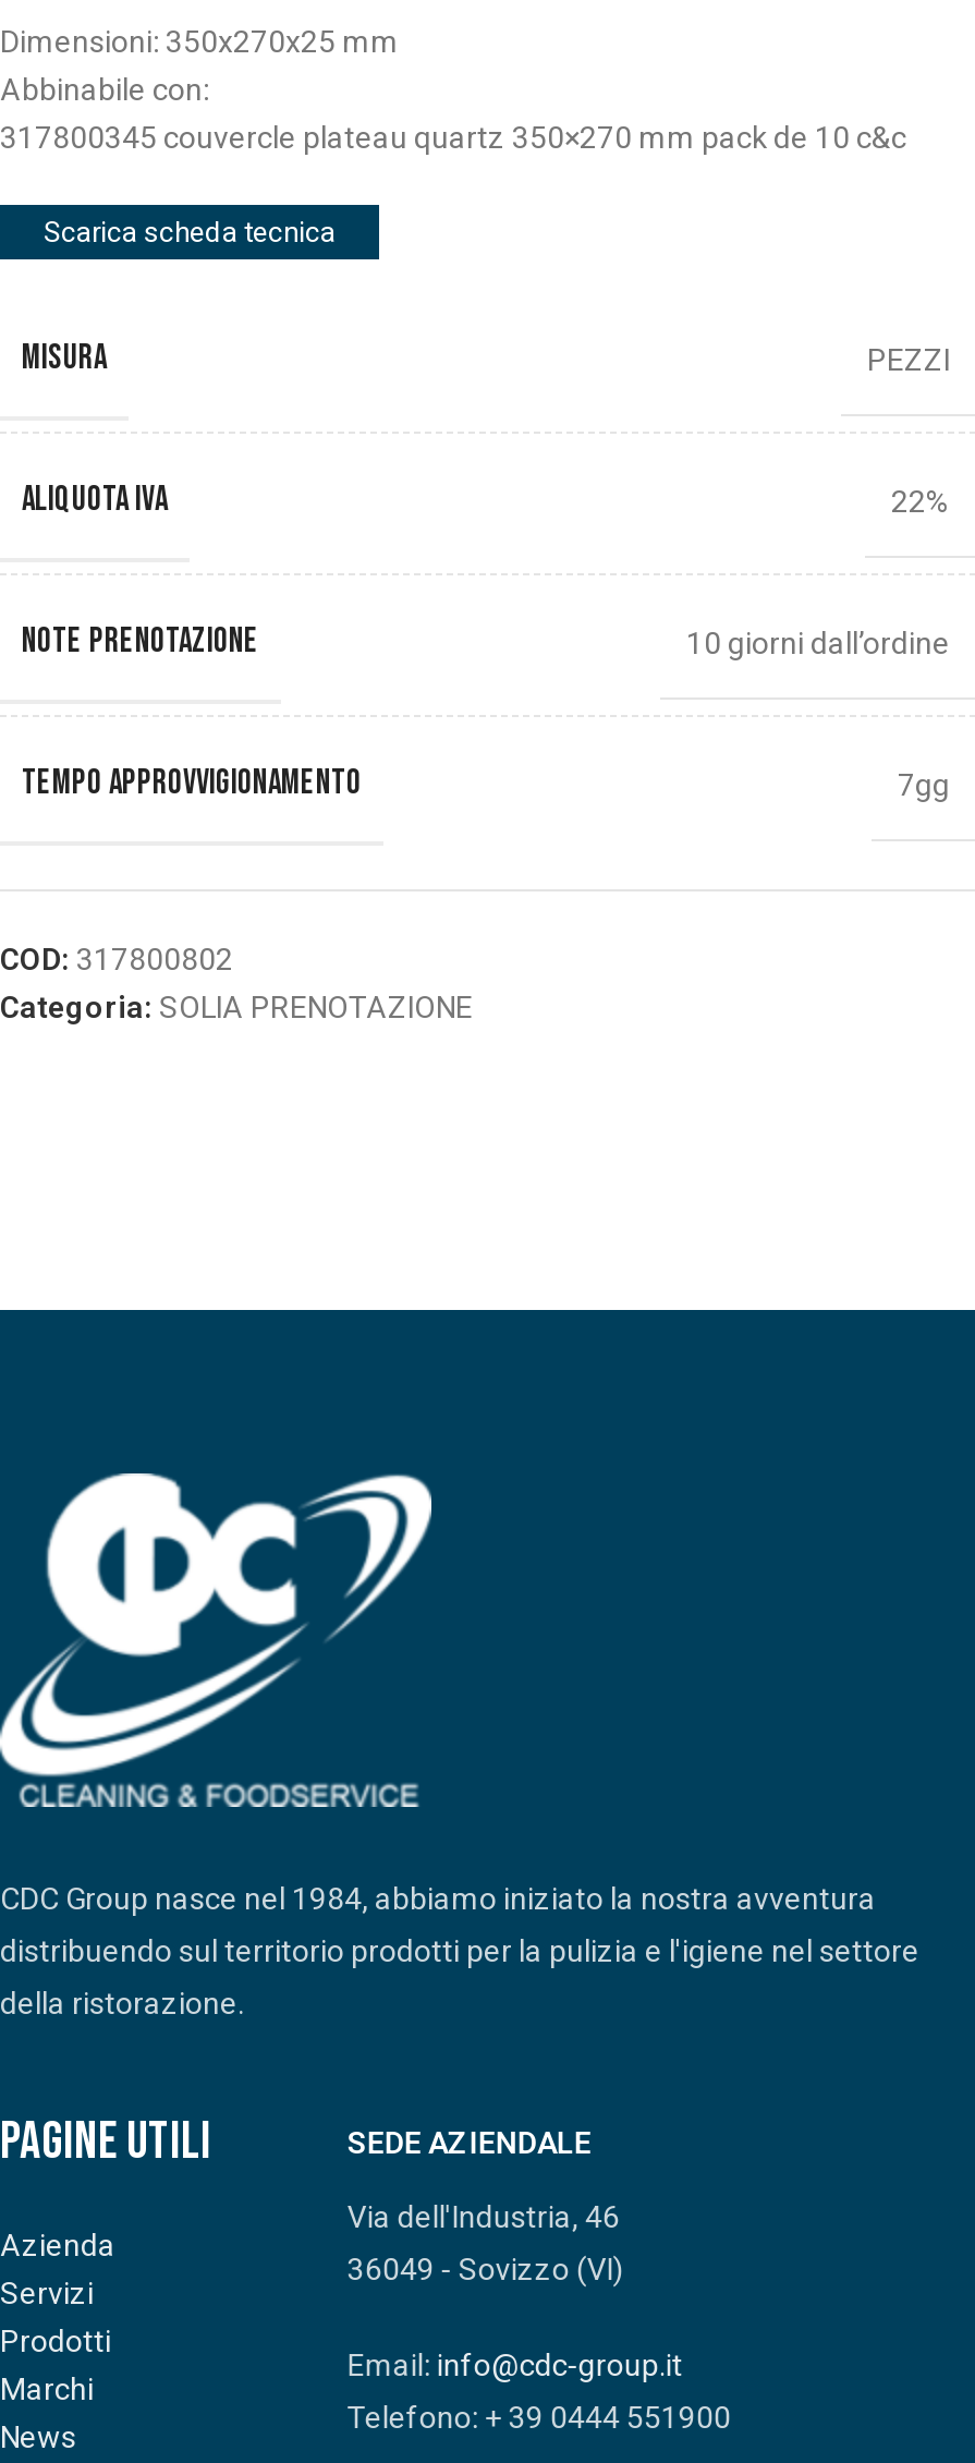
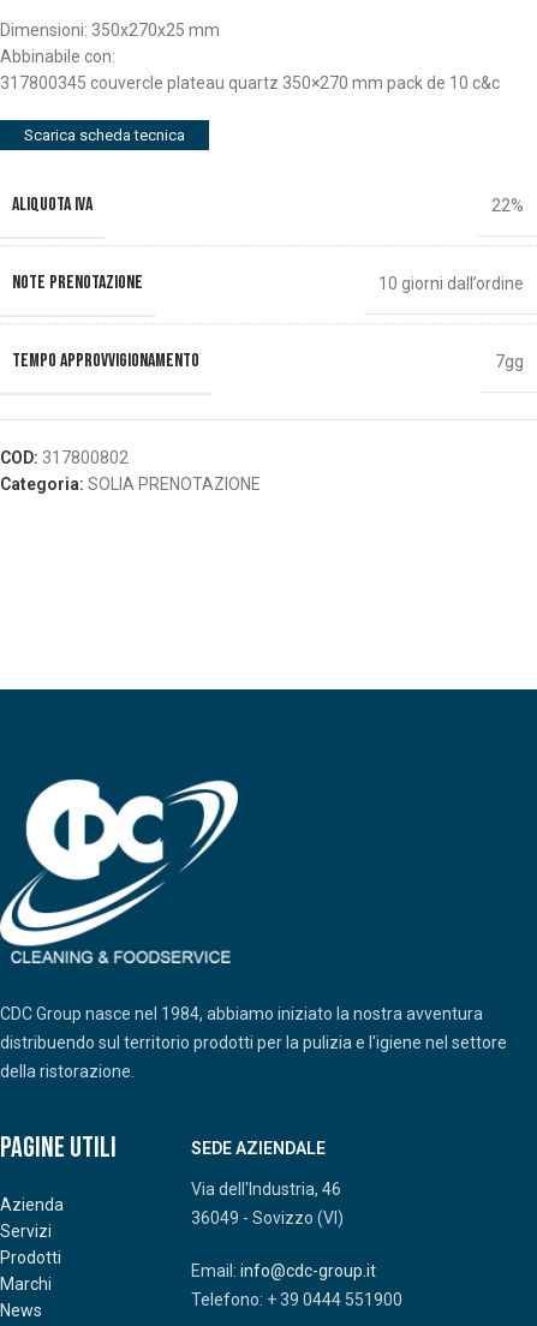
[22,338,950,380] MISURA | PEZZI -> none
moved [0,480,950,1025] -> [0,194,524,494]: ALIQUOTA IVA | 22% | NOTE PRENOTAZIONE | 10 giorni dall’ordine | TEMPO APPROVVIGIONAMENTO | COD: 317800802 | Categoria: SOLIA PRENOTAZIONE

